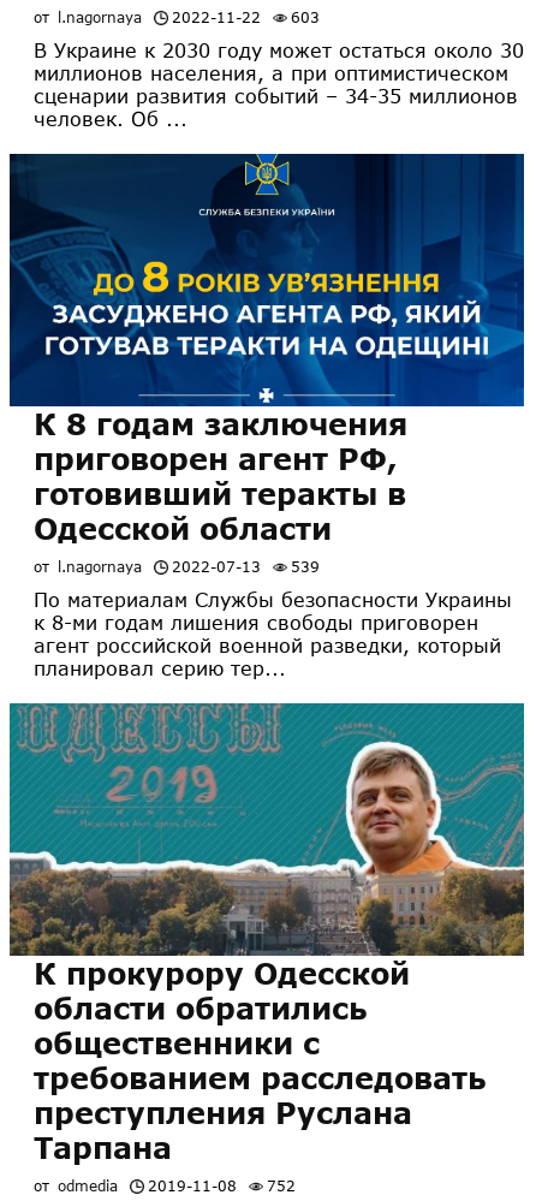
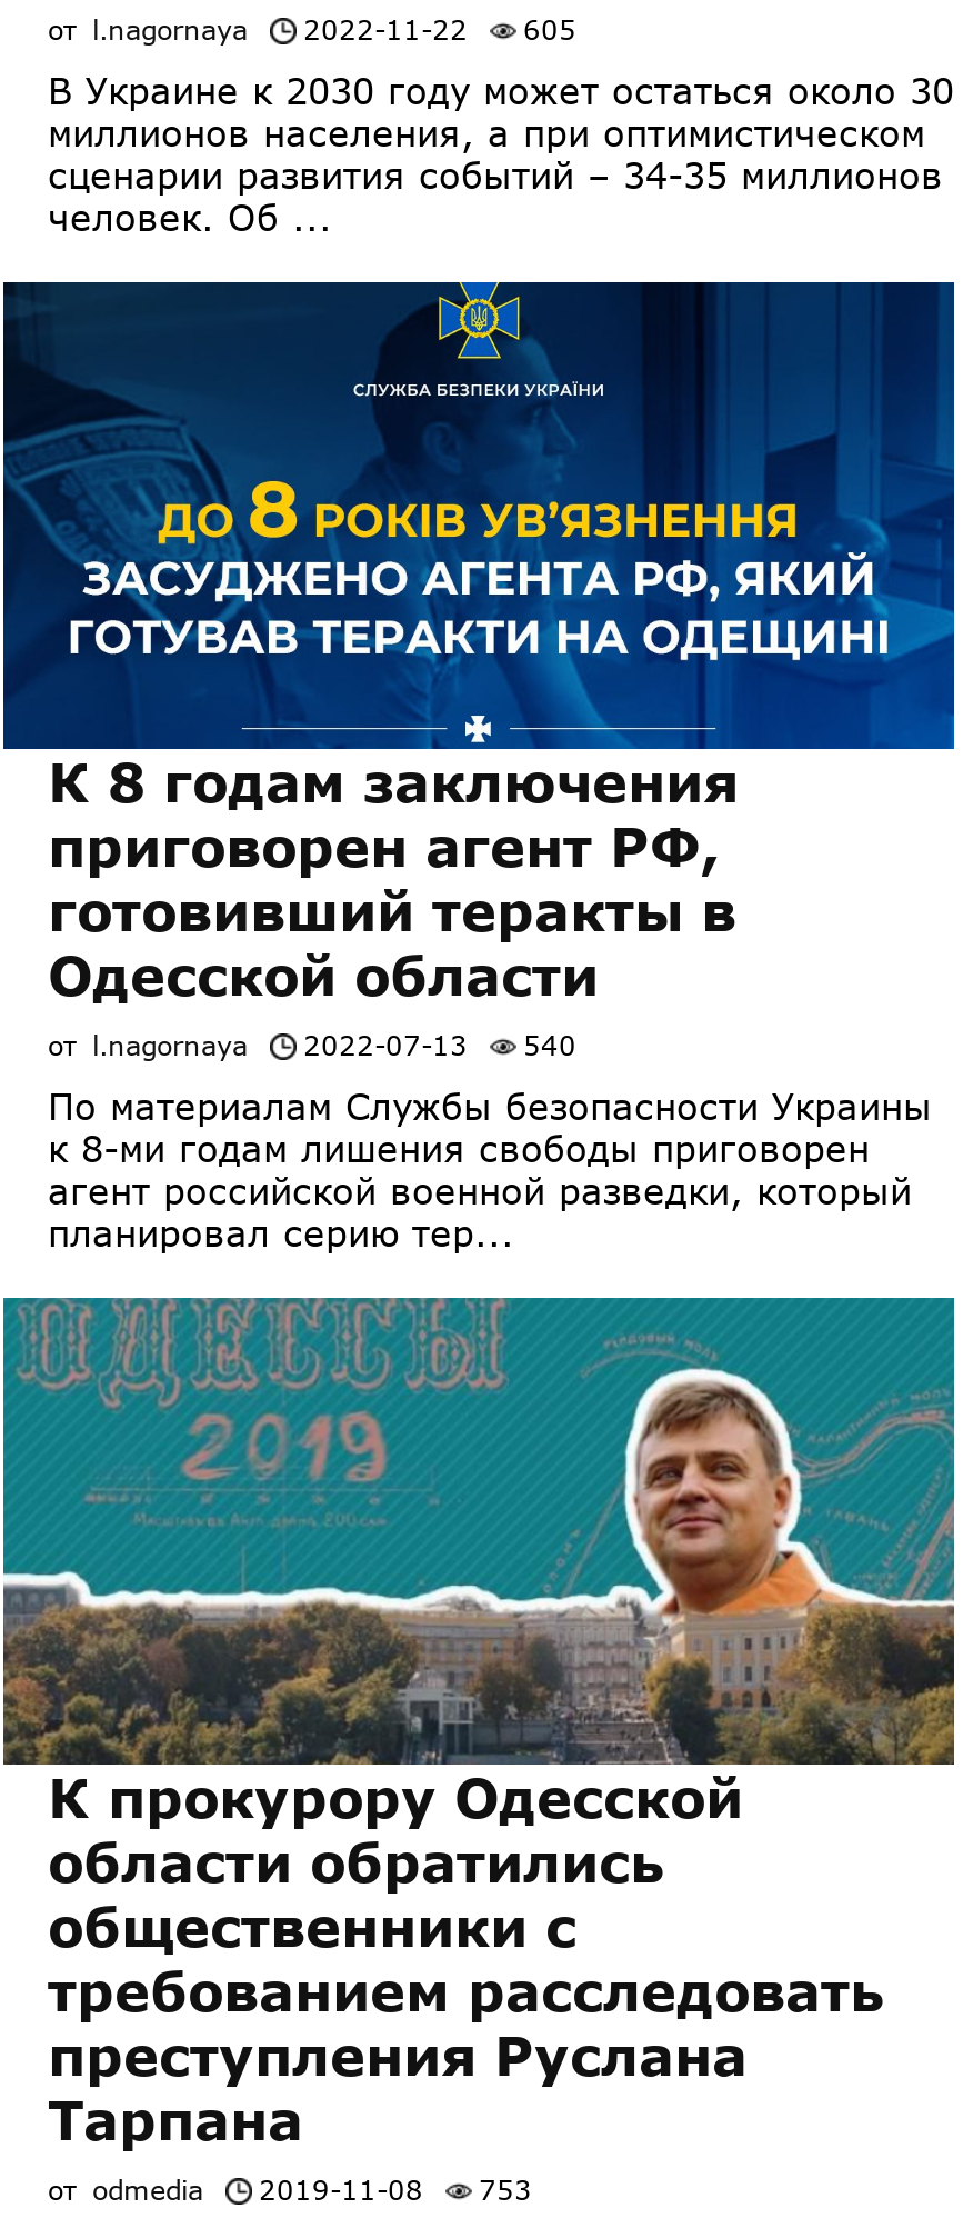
[291,8,320,26] 603 -> [523,12,576,46] 605
[291,557,320,575] 539 -> [523,1028,576,1061] 540
[34,1176,296,1194] от odmedia 2019-11-08 752 -> [48,2172,532,2206] от odmedia 2019-11-08 753

